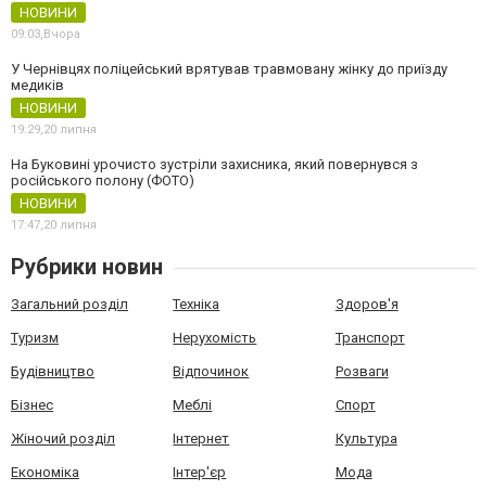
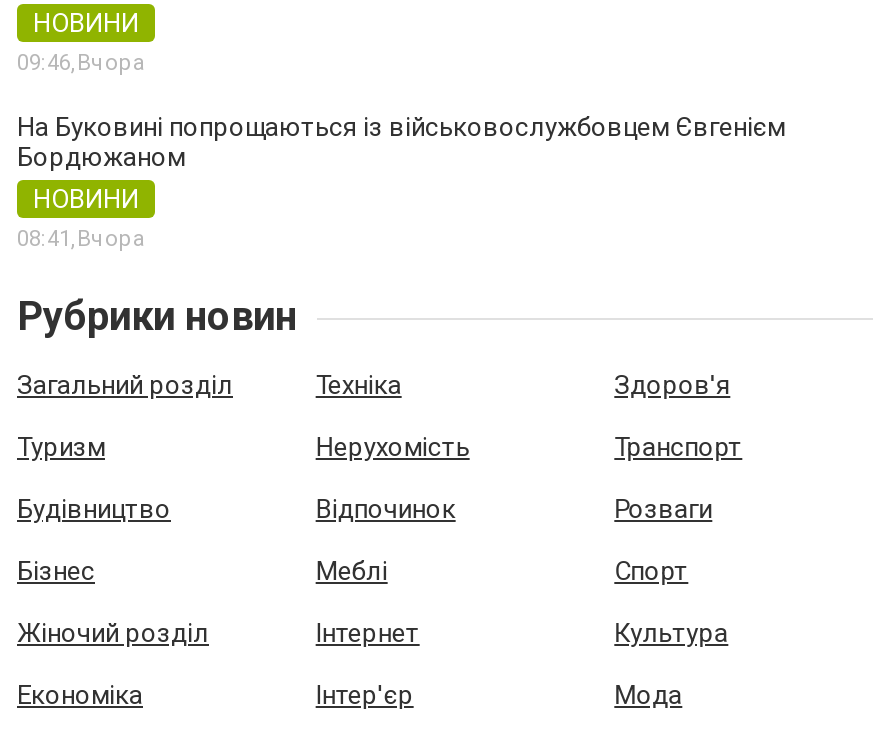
[11,27,80,41] 09:03, Вчора -> [17,50,145,76] 09:46, Вчора
[11,61,447,93] У Чернівцях поліцейський врятував травмовану жінку до приїзду | медиків -> [17,112,785,172] На Буковині попрощаються із військовослужбовцем Євгенієм | Бордюжаном
[11,123,418,232] 19:29,20 липня | На Буковині урочисто зустріли захисника, який повернувся з | російського полону (ФОТО) | НОВИНИ | 17:47,20 липня -> [17,226,145,252] 08:41, Вчора

